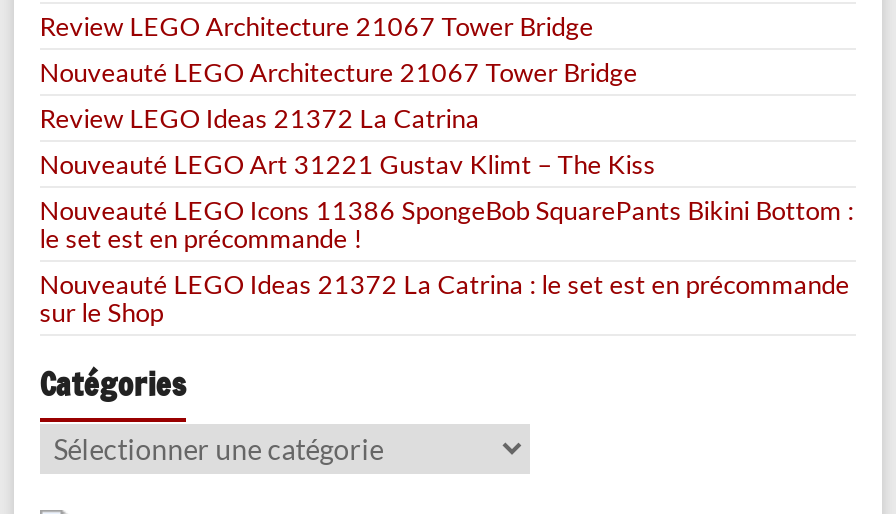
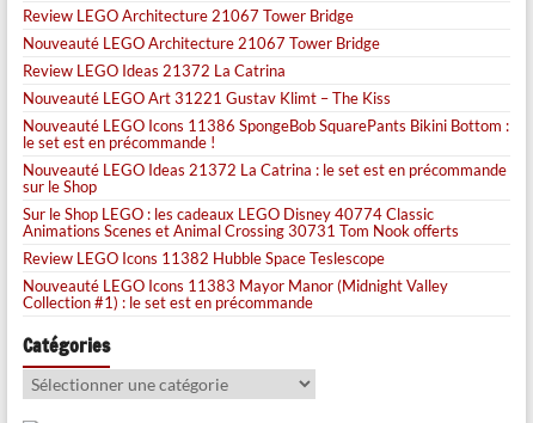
none -> [22,204,459,312] Sur le Shop LEGO : les cadeaux LEGO Disney 40774 Classic | Animations Scenes et Animal Crossing 30731 Tom Nook offerts | Review LEGO Icons 11382 Hubble Space Teslescope | Nouveauté LEGO Icons 11383 Mayor Manor (Midnight Valley | Collection #1) : le set est en précommande

